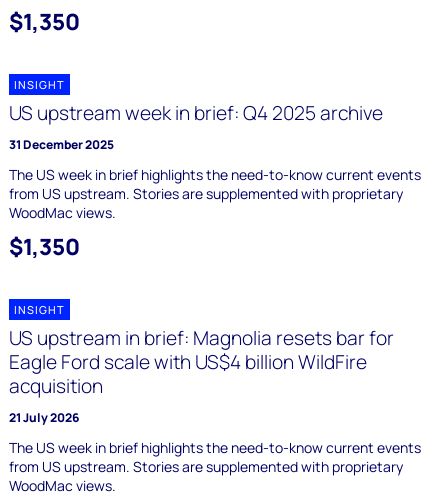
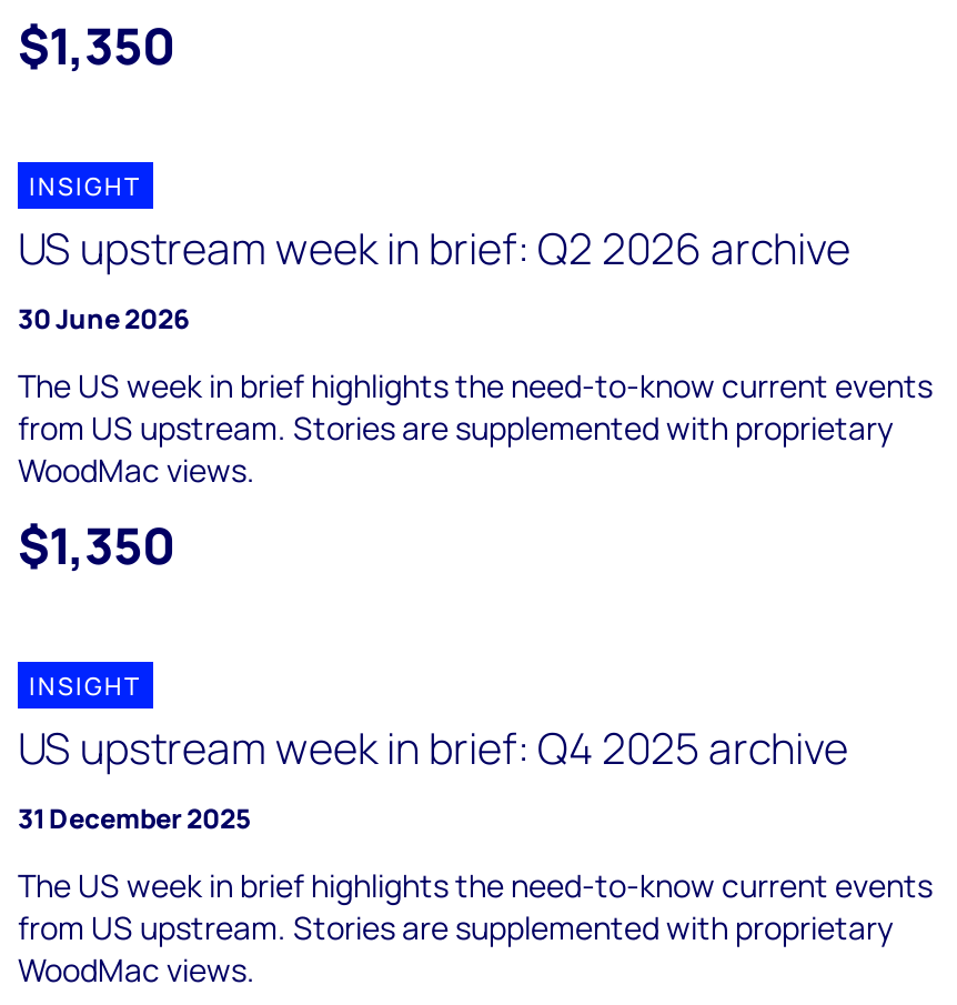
none -> [18,220,850,338] US upstream week in brief: Q2 2026 archive | 30 June 2026
moved [9,100,383,153] -> [18,720,848,837]: US upstream week in brief: Q4 2025 archive | 31 December 2025
[9,325,394,426] US upstream in brief: Magnolia resets bar for | Eagle Ford scale with US$4 billion WildFire | acquisition | 21 July 2026 -> none

